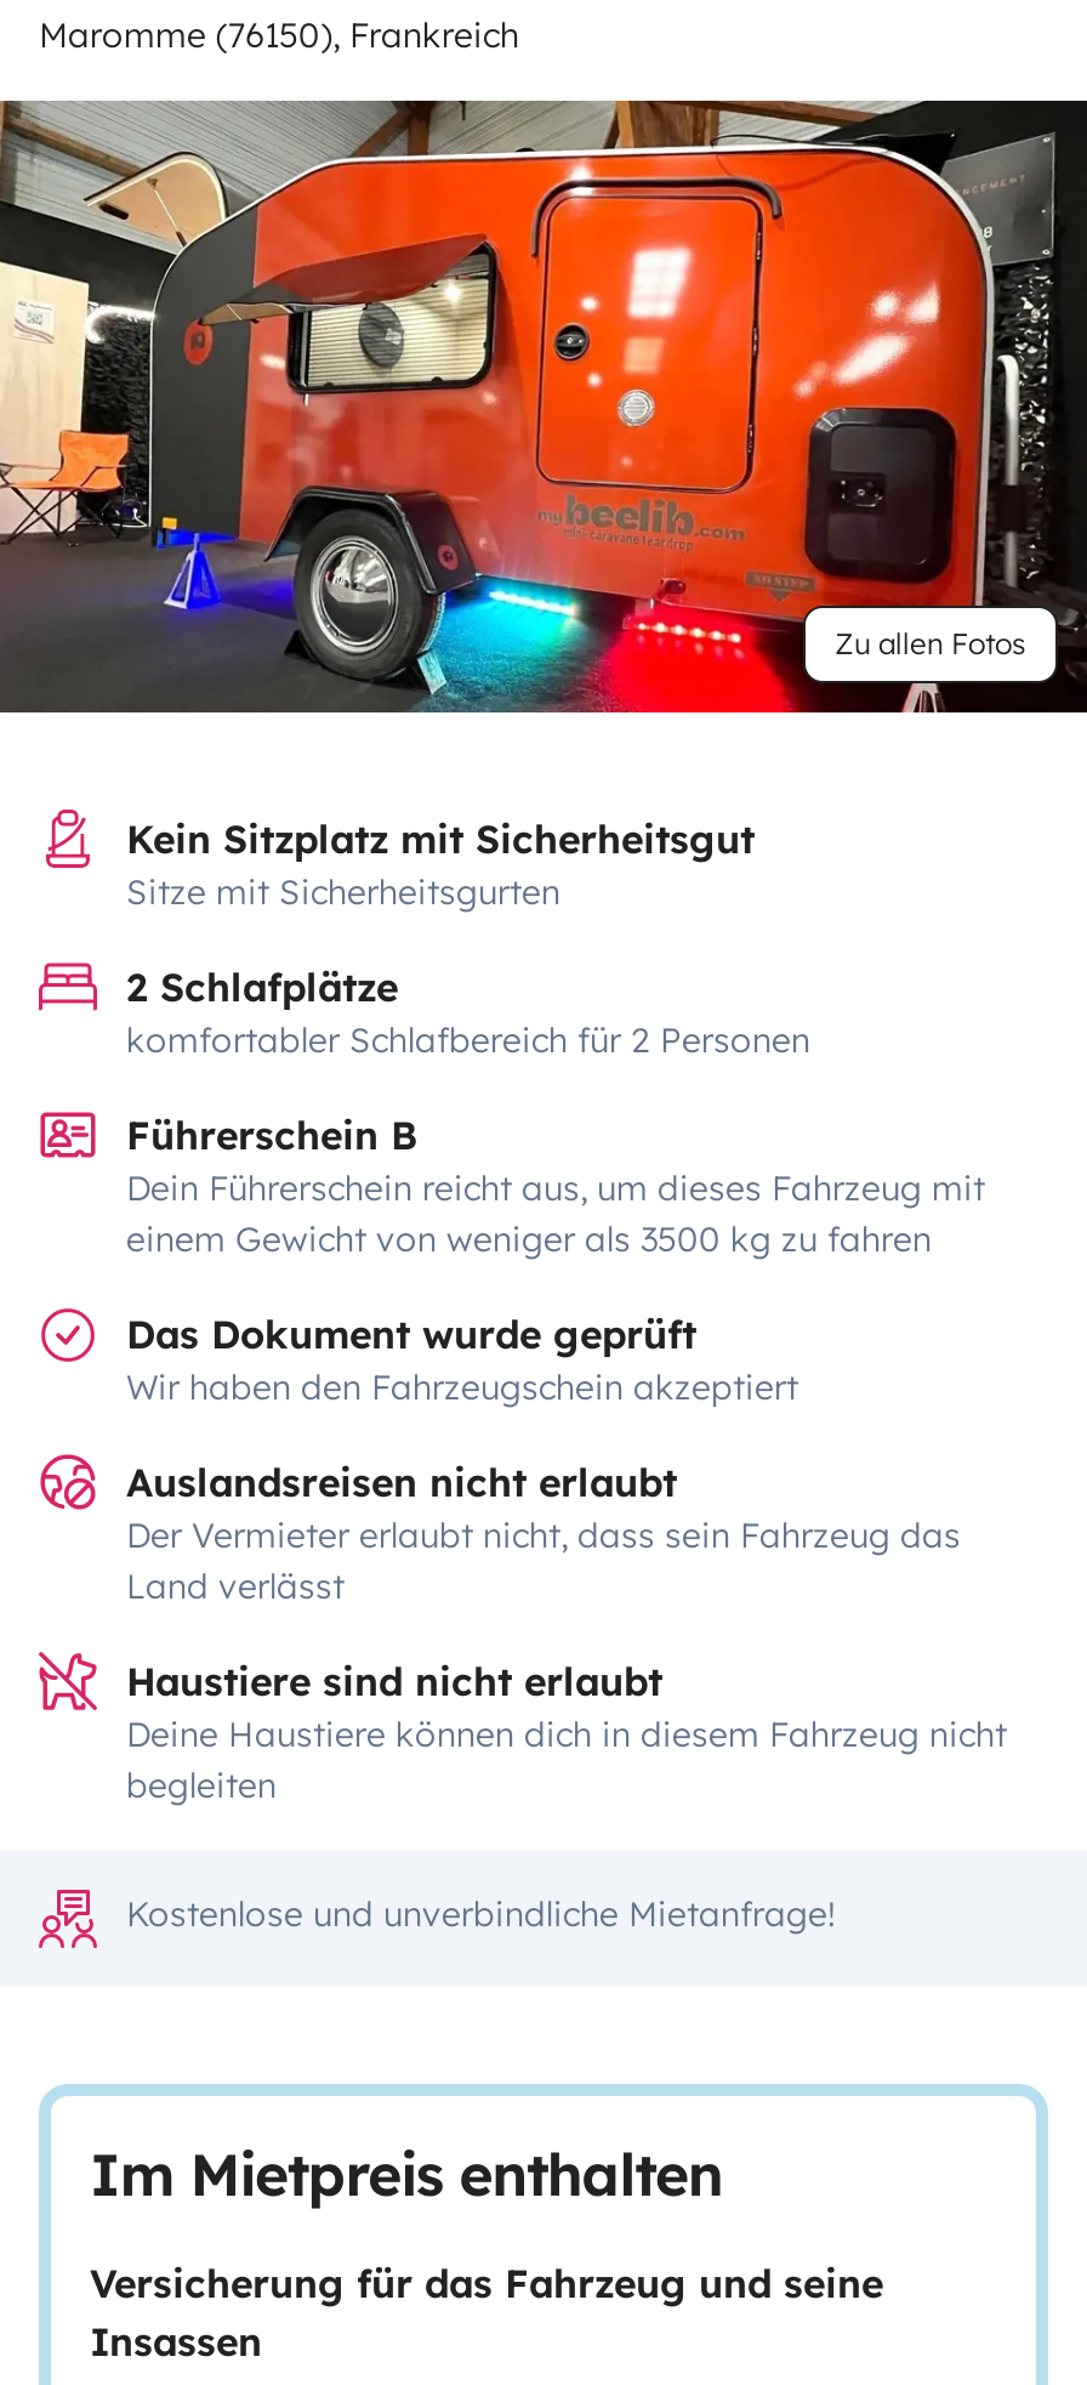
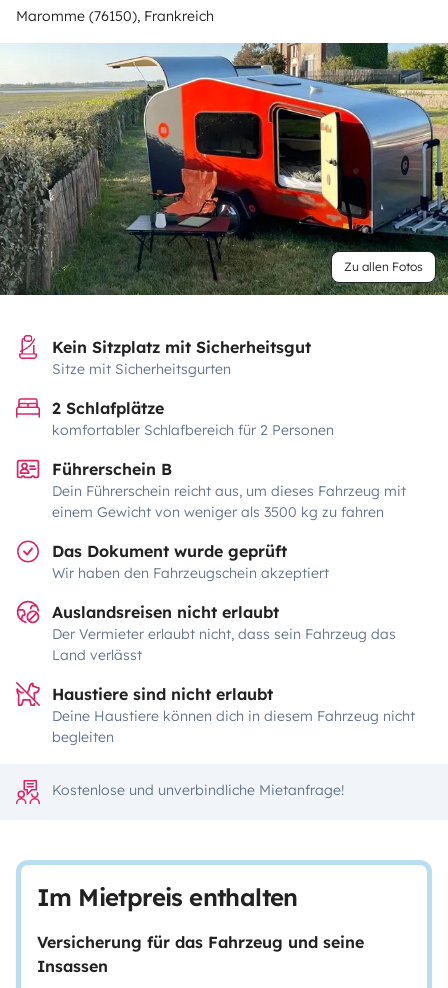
[7,98,1080,715] [image] -> [3,42,445,296] [image]

